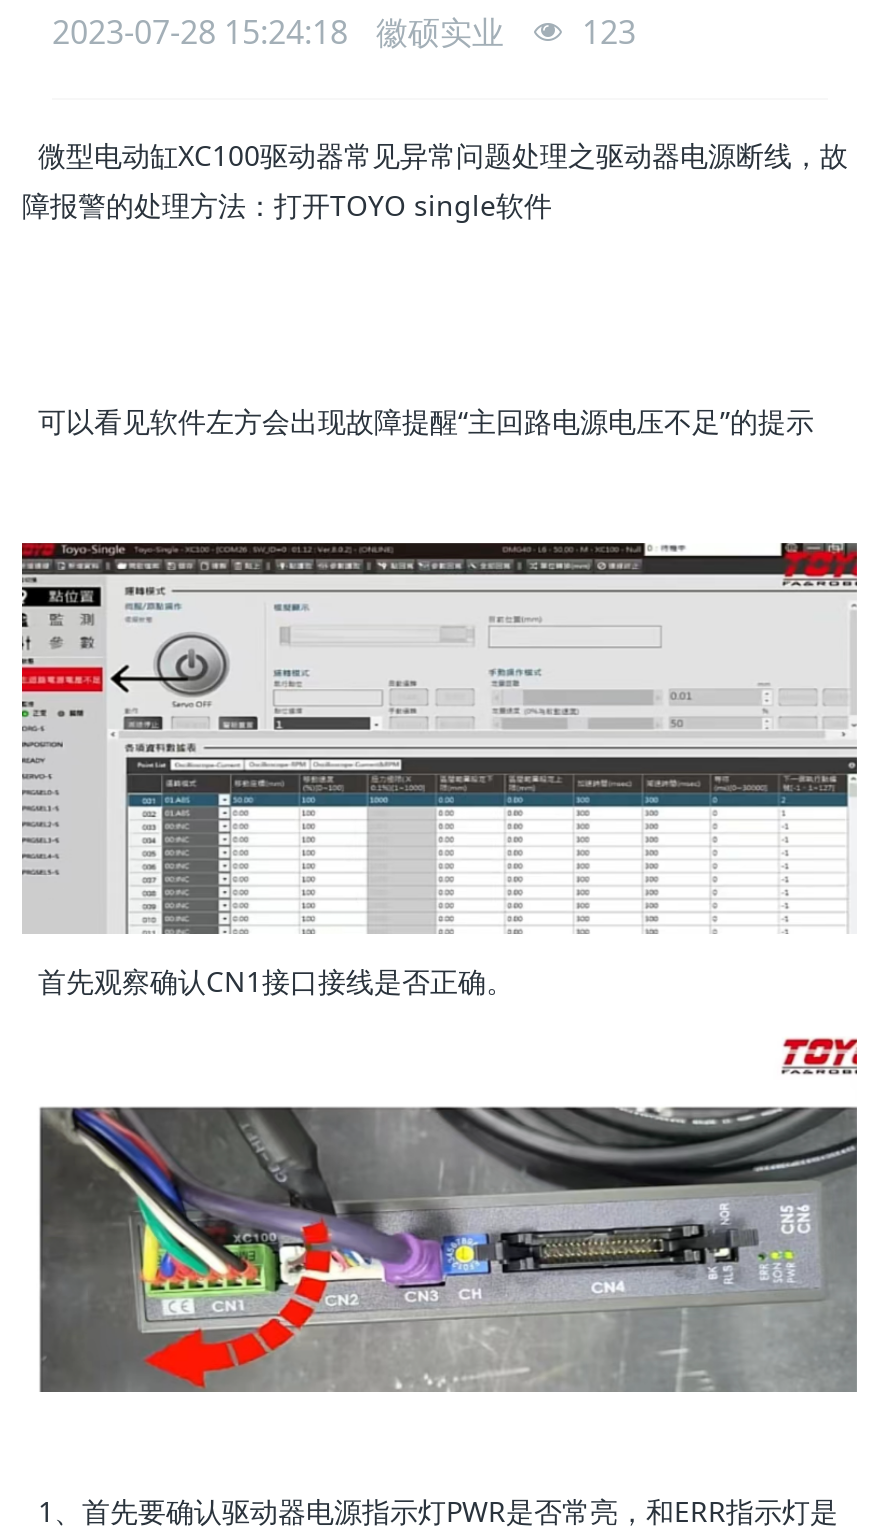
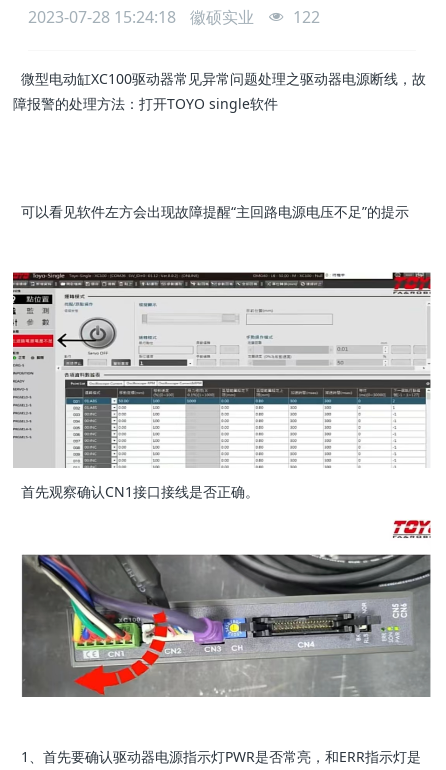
[574,9,636,53] 123 -> [289,6,320,28] 122

